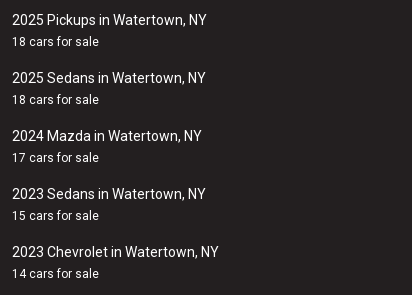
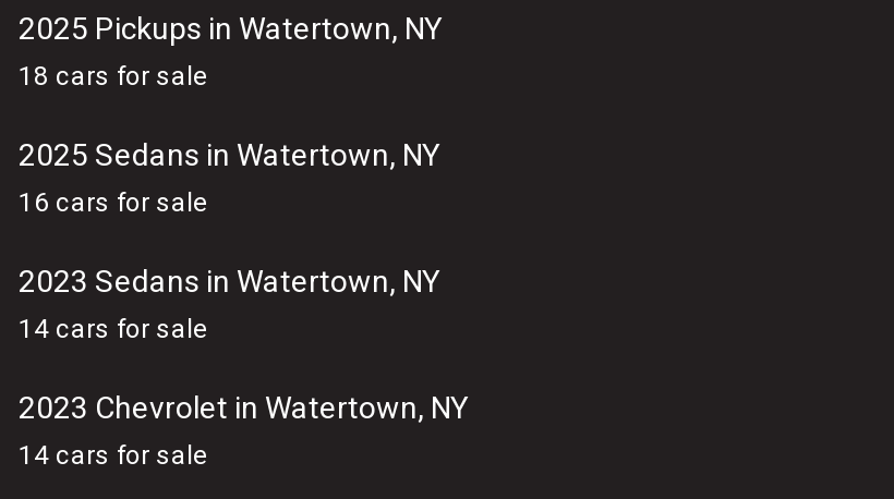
[12,93,202,165] 18 cars for sale | 2024 Mazda in Watertown, NY | 17 cars for sale -> [19,187,208,218] 16 cars for sale
[12,209,99,223] 15 cars for sale -> [19,314,208,344] 14 cars for sale

